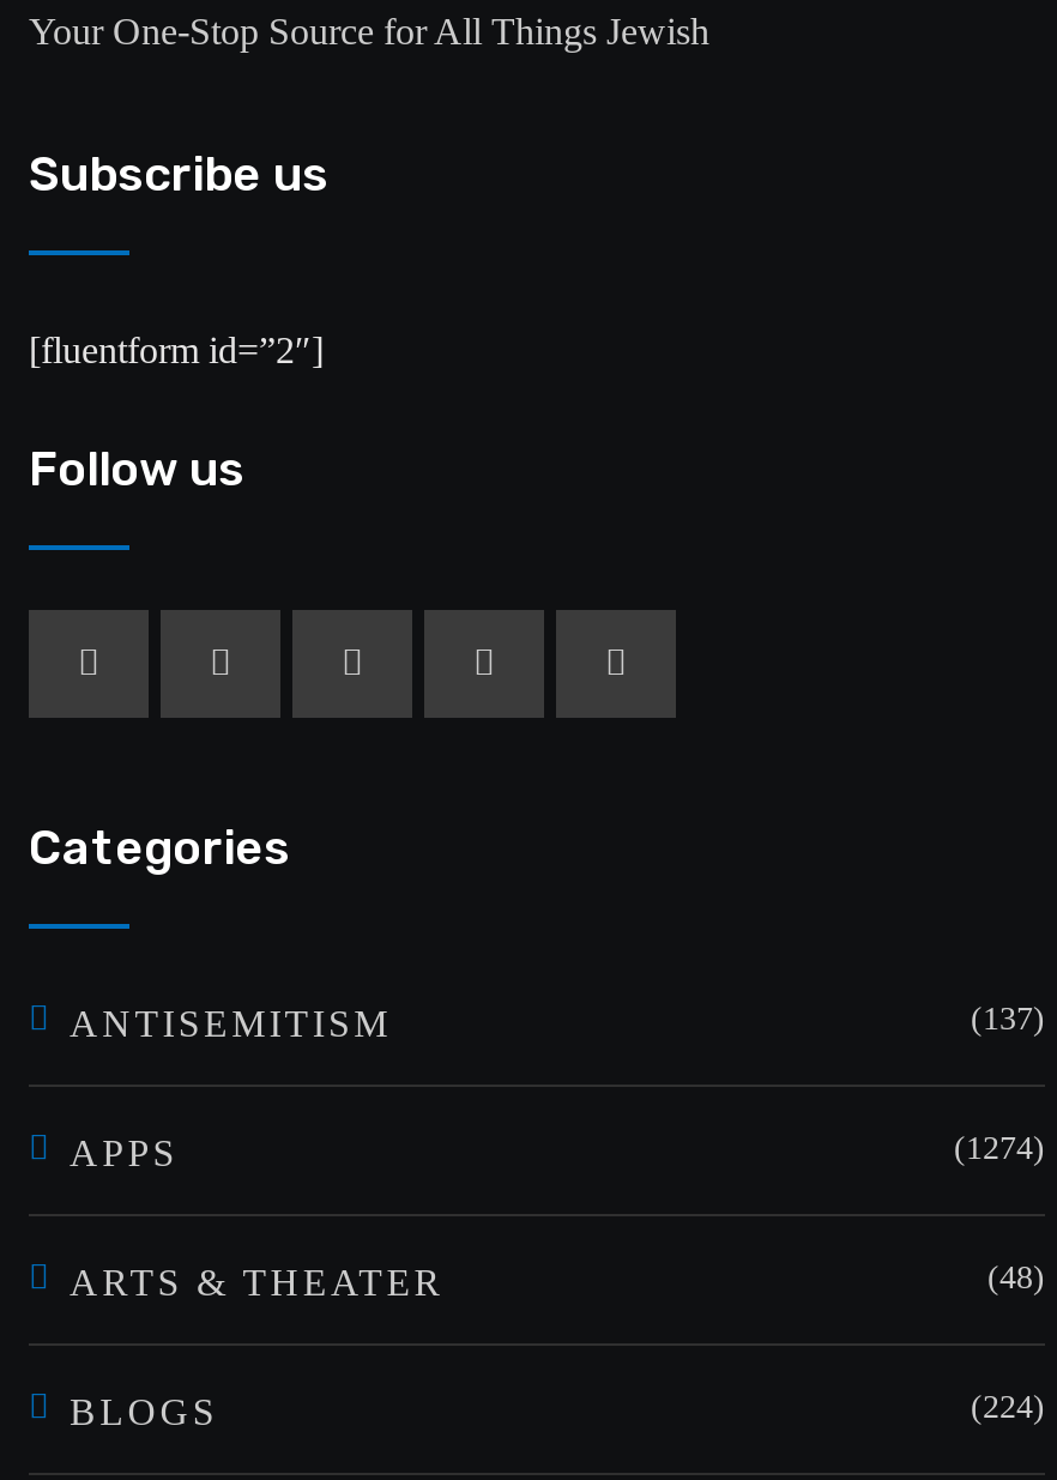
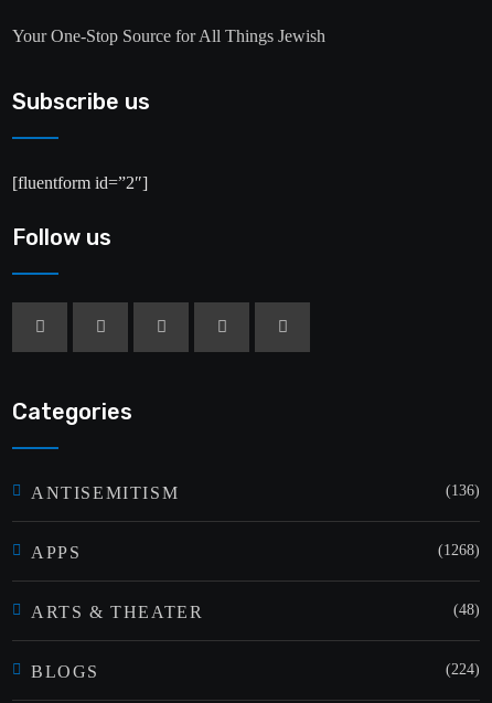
[971,1001,1045,1037] (137) -> [446,482,480,499] (136)
[954,1130,1045,1166] (1274) -> [438,542,480,558] (1268)

